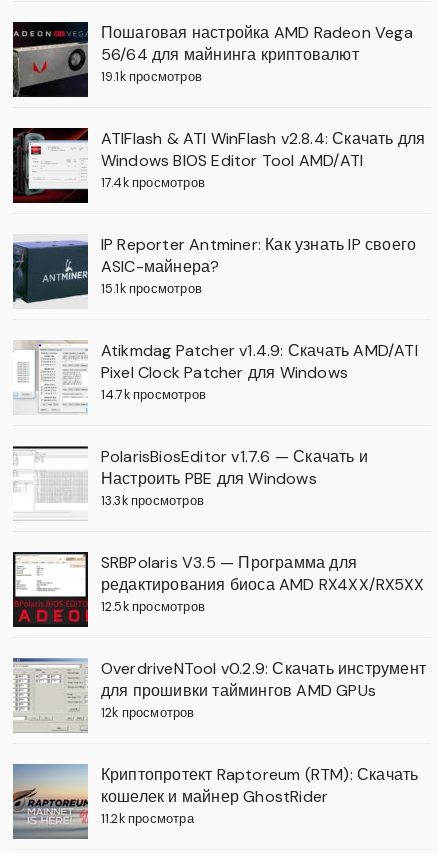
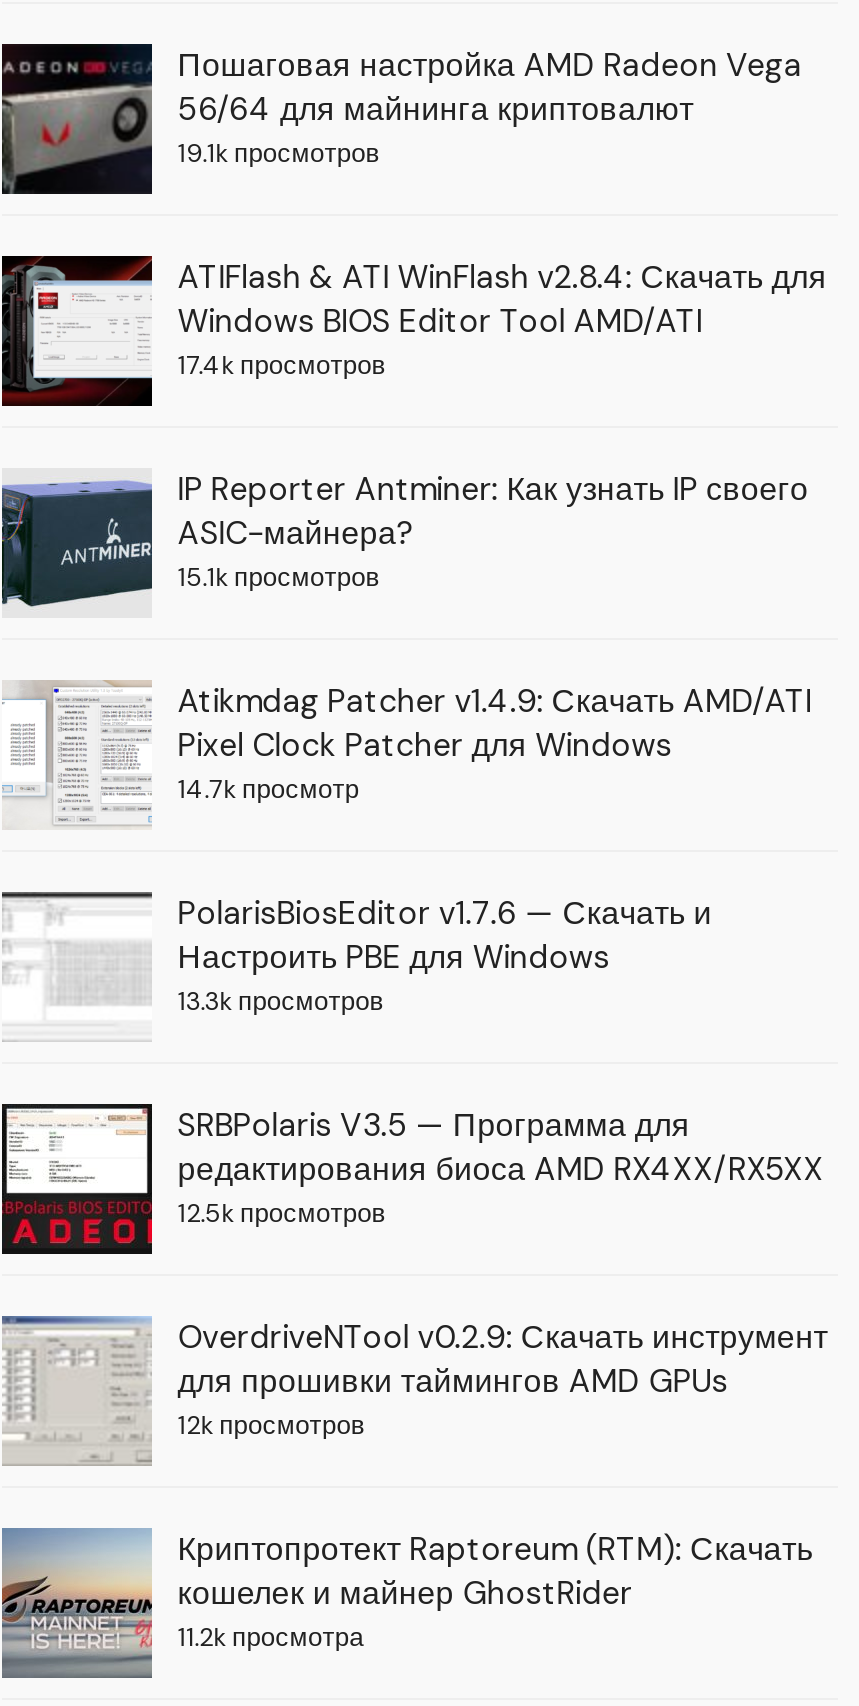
[101,386,206,403] 14.7k просмотров -> [178,771,359,805] 14.7k просмотр

